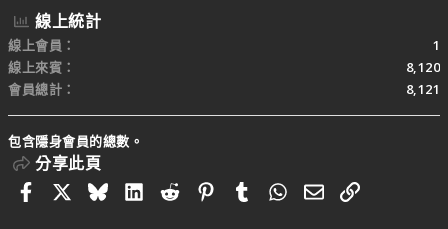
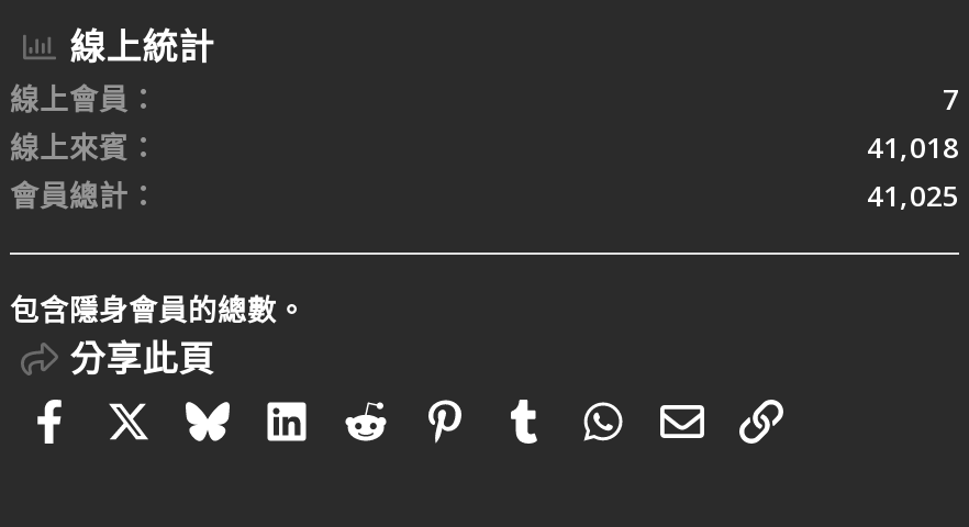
[432,36,440,54] 1 -> [943,79,959,118] 7
[405,58,440,76] 8,120 -> [867,127,959,167] 41,018
[405,80,440,98] 8,121 -> [867,175,959,215] 41,025

